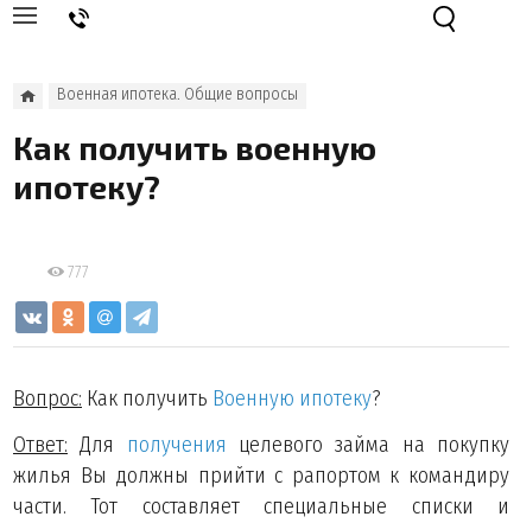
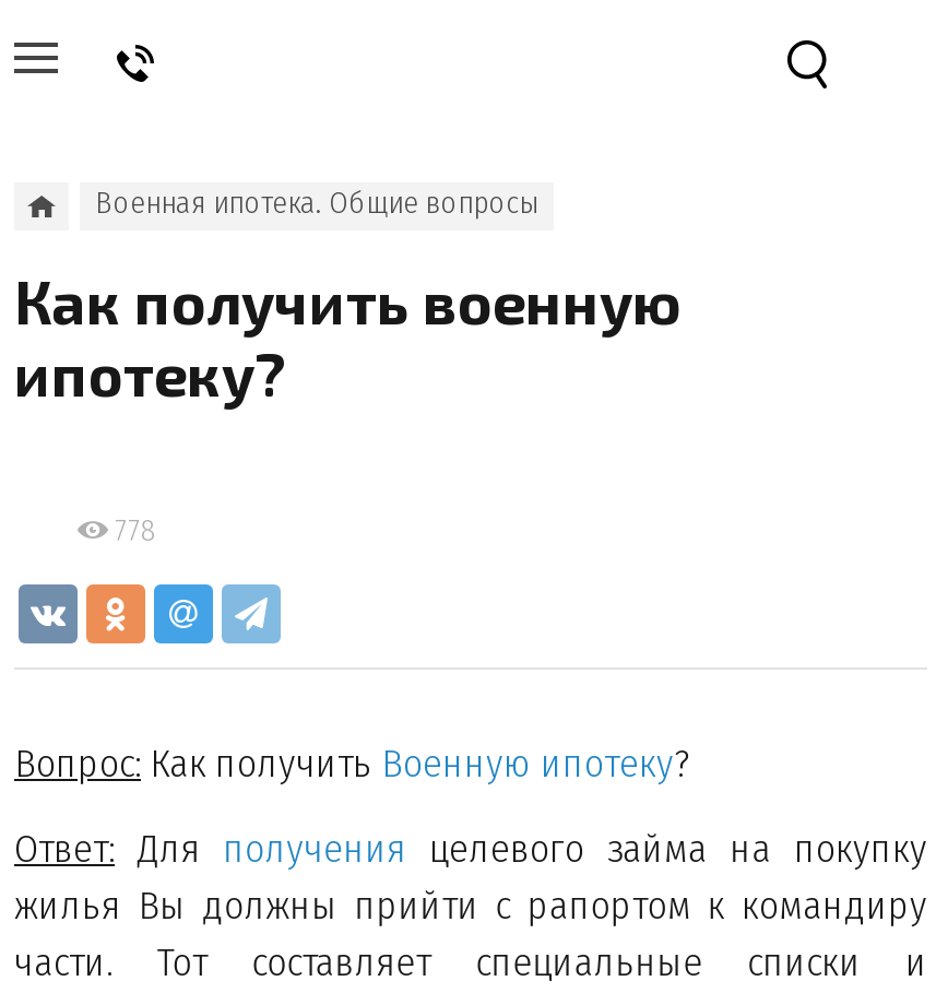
[64,262,89,282] 777 -> [108,512,158,549] 778

